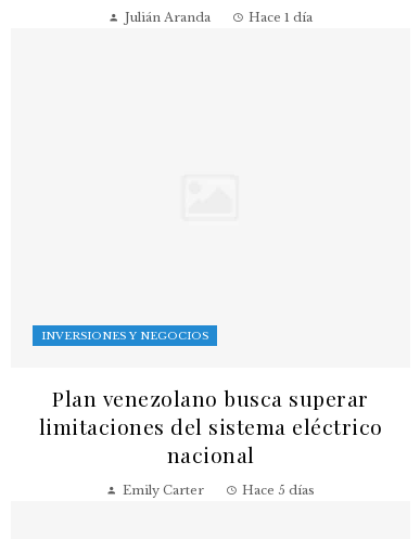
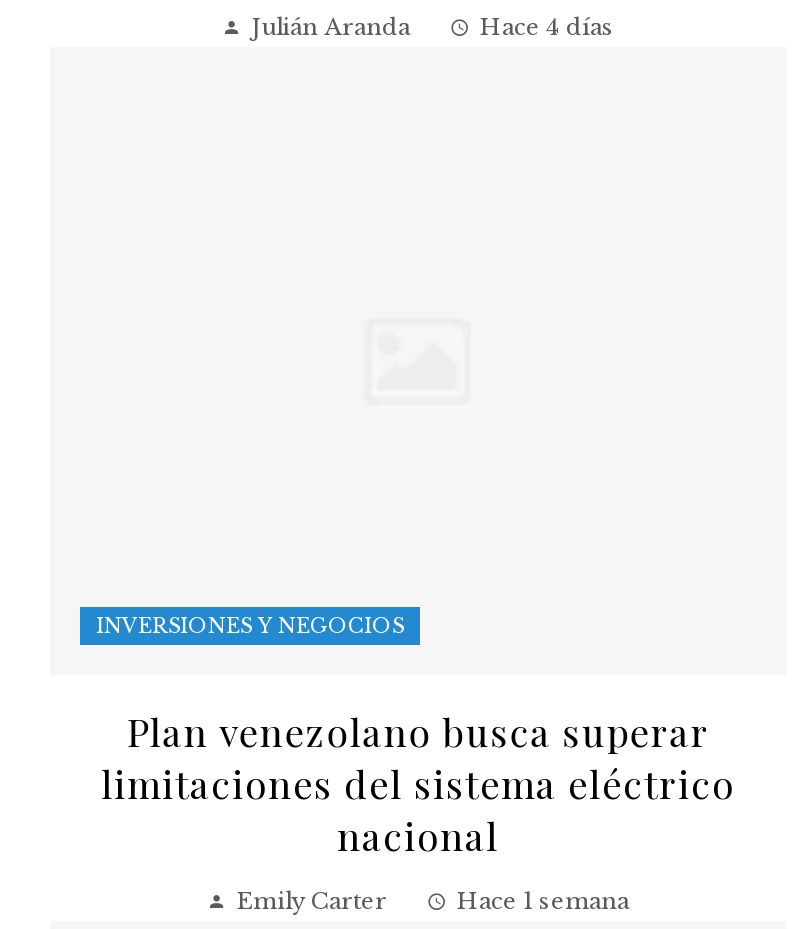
[249,9,313,25] Hace 1 día -> [480,14,614,42] Hace 4 días
[242,483,315,498] Hace 5 días -> [457,887,629,915] Hace 1 semana

